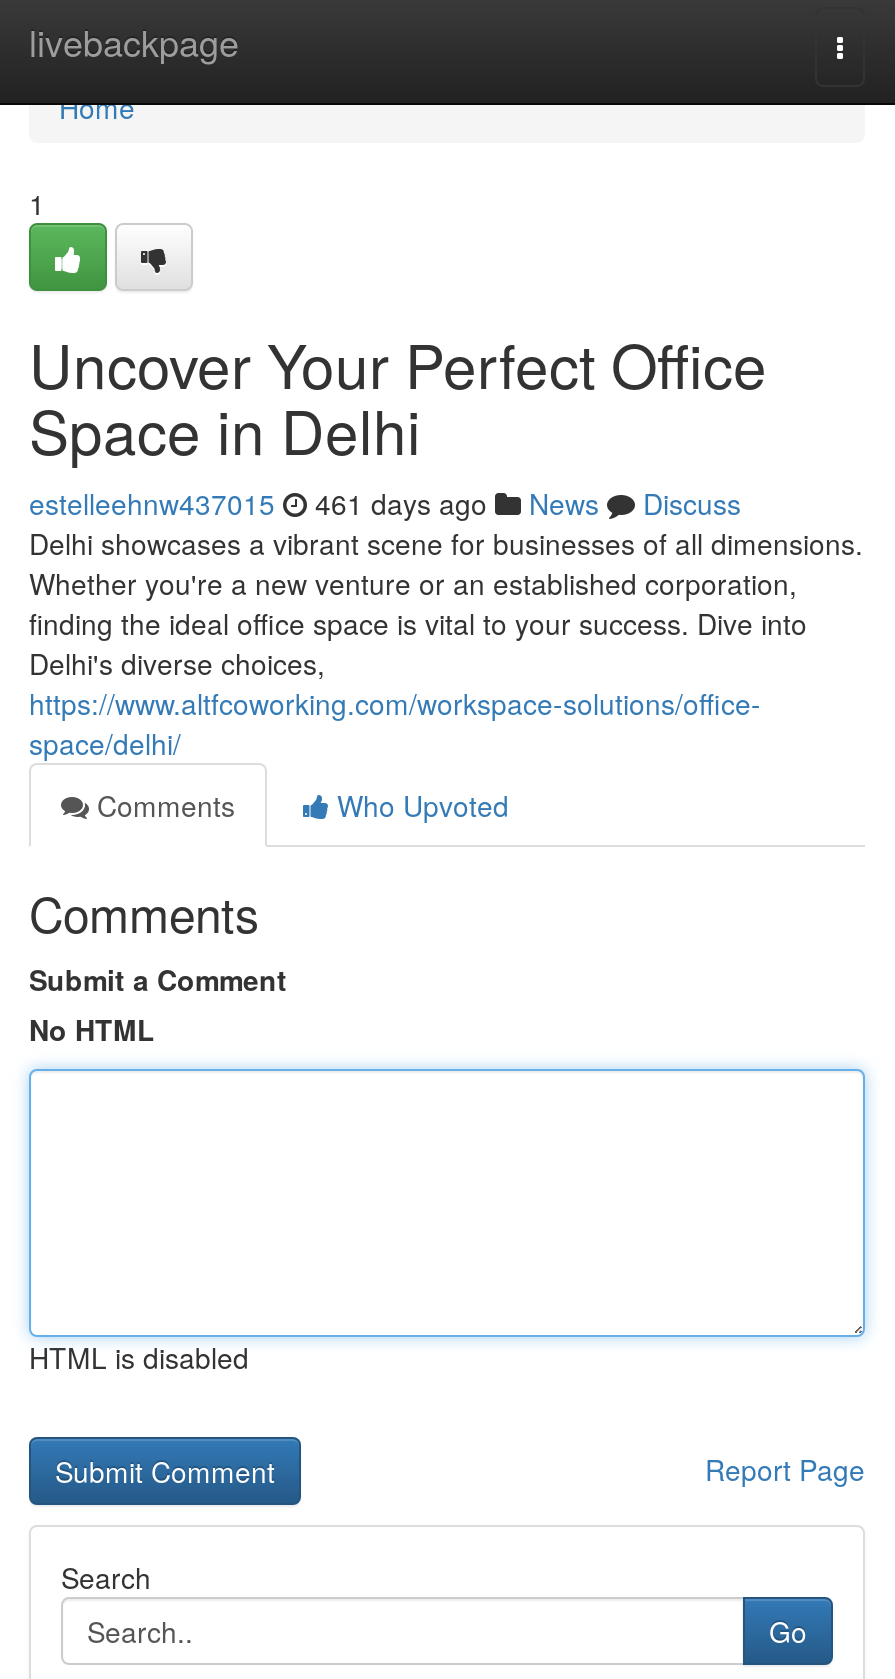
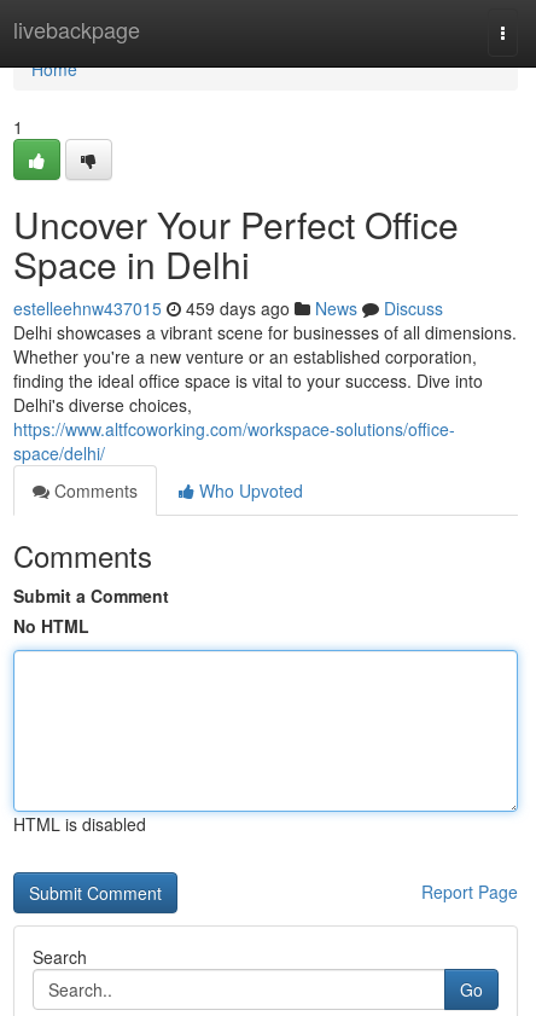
[29,483,741,523] estelleehnw437015 461 days ago News Discuss -> [13,296,443,320] estelleehnw437015 459 days ago News Discuss

